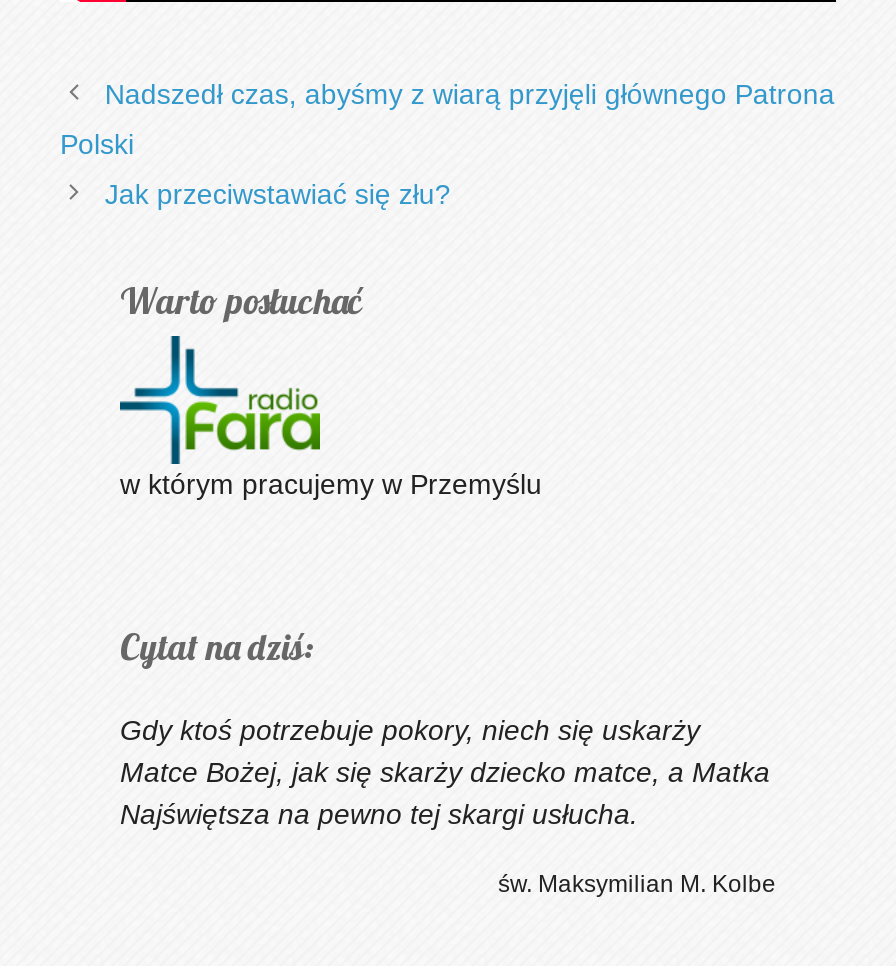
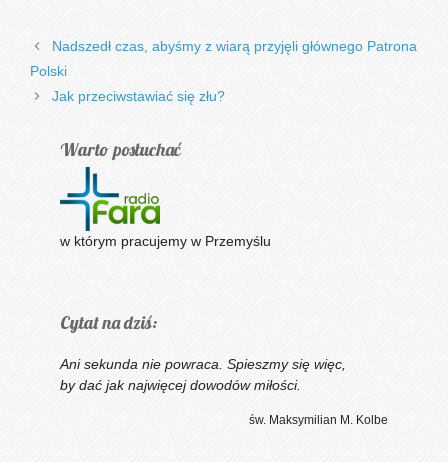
[120,713,770,829] Gdy ktoś potrzebuje pokory, niech się uskarży | Matce Bożej, jak się skarży dziecko matce, a Matka | Najświętsza na pewno tej skargi usłucha. -> [60,356,346,393] Ani sekunda nie powraca. Spieszmy się więc, | by dać jak najwięcej dowodów miłości.

